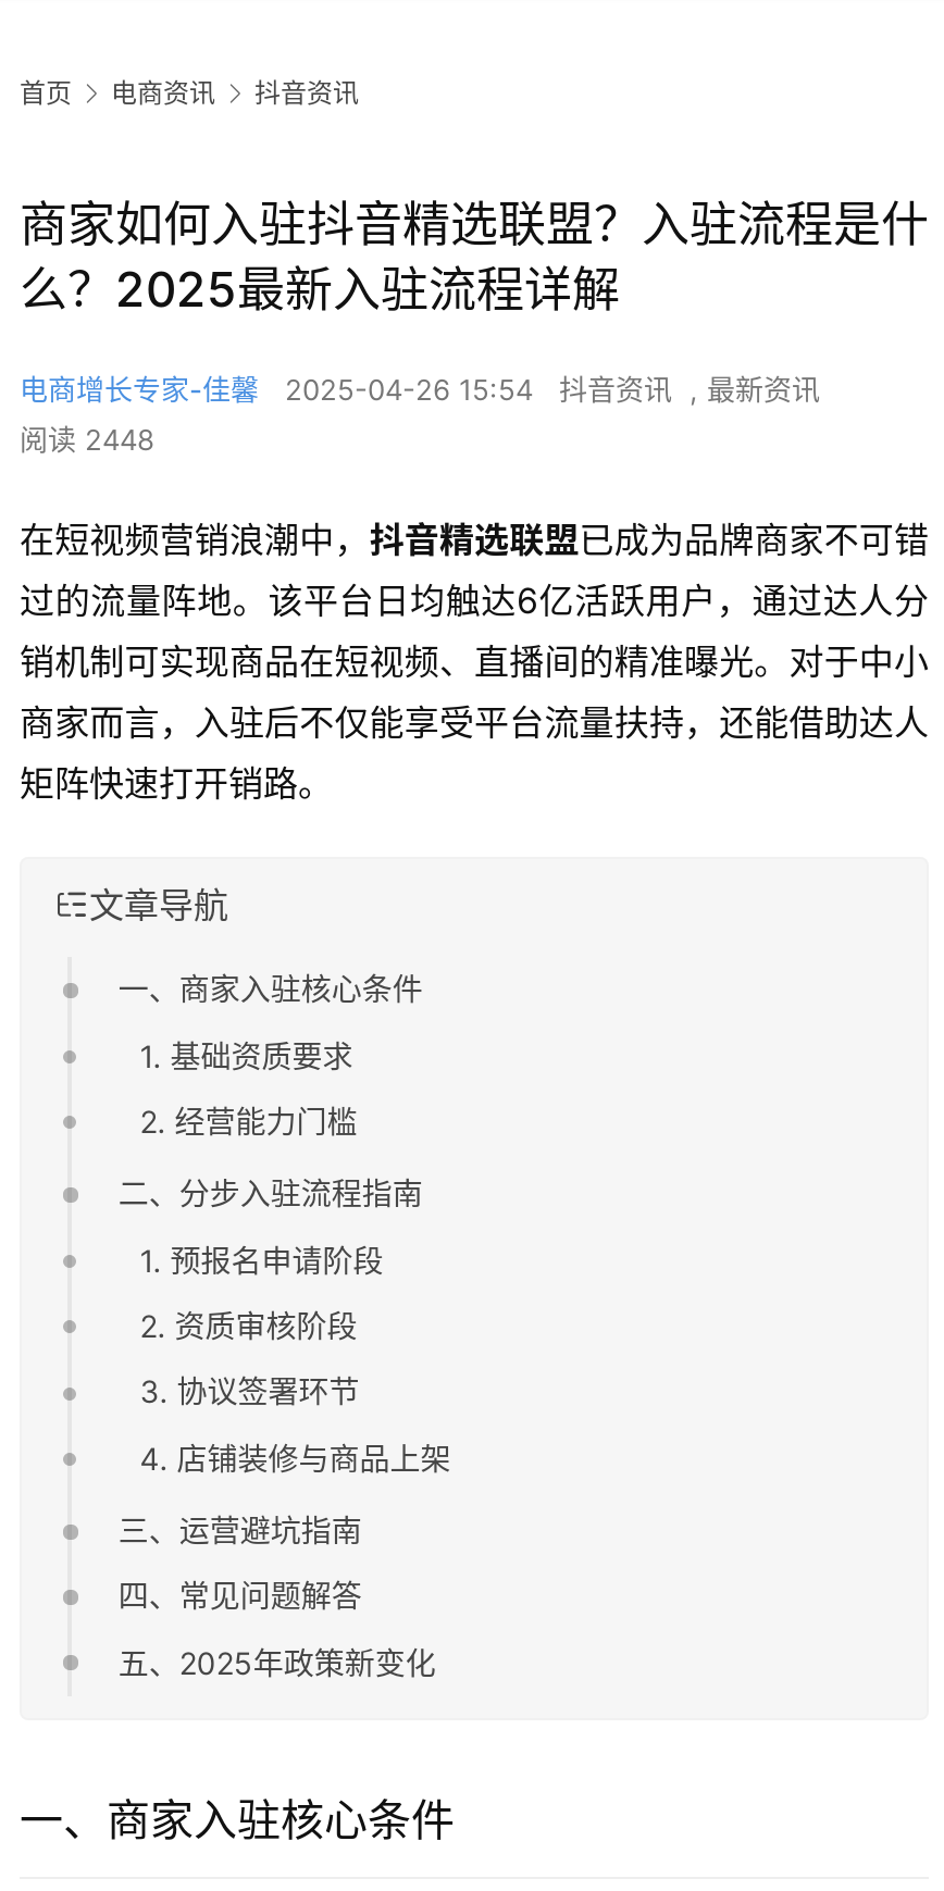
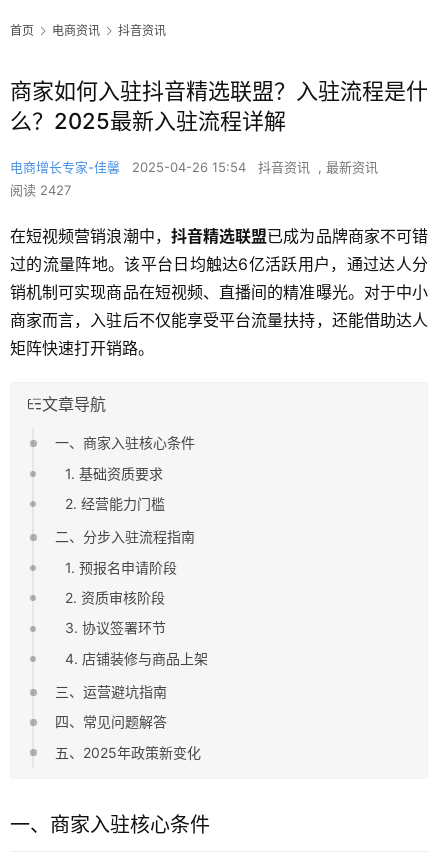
[20,422,154,457] 阅读 2448 -> [10,182,71,198] 阅读 2427

